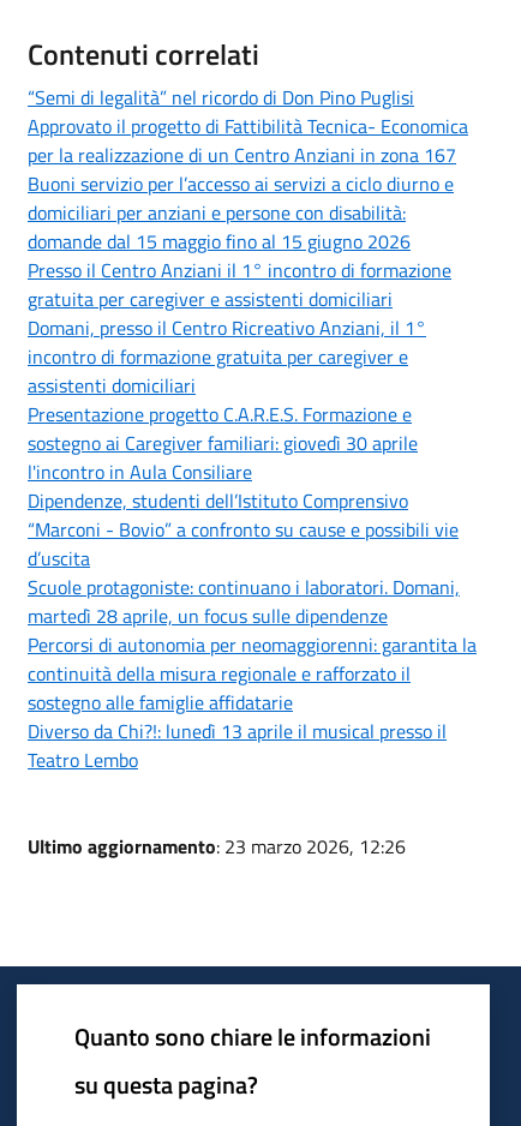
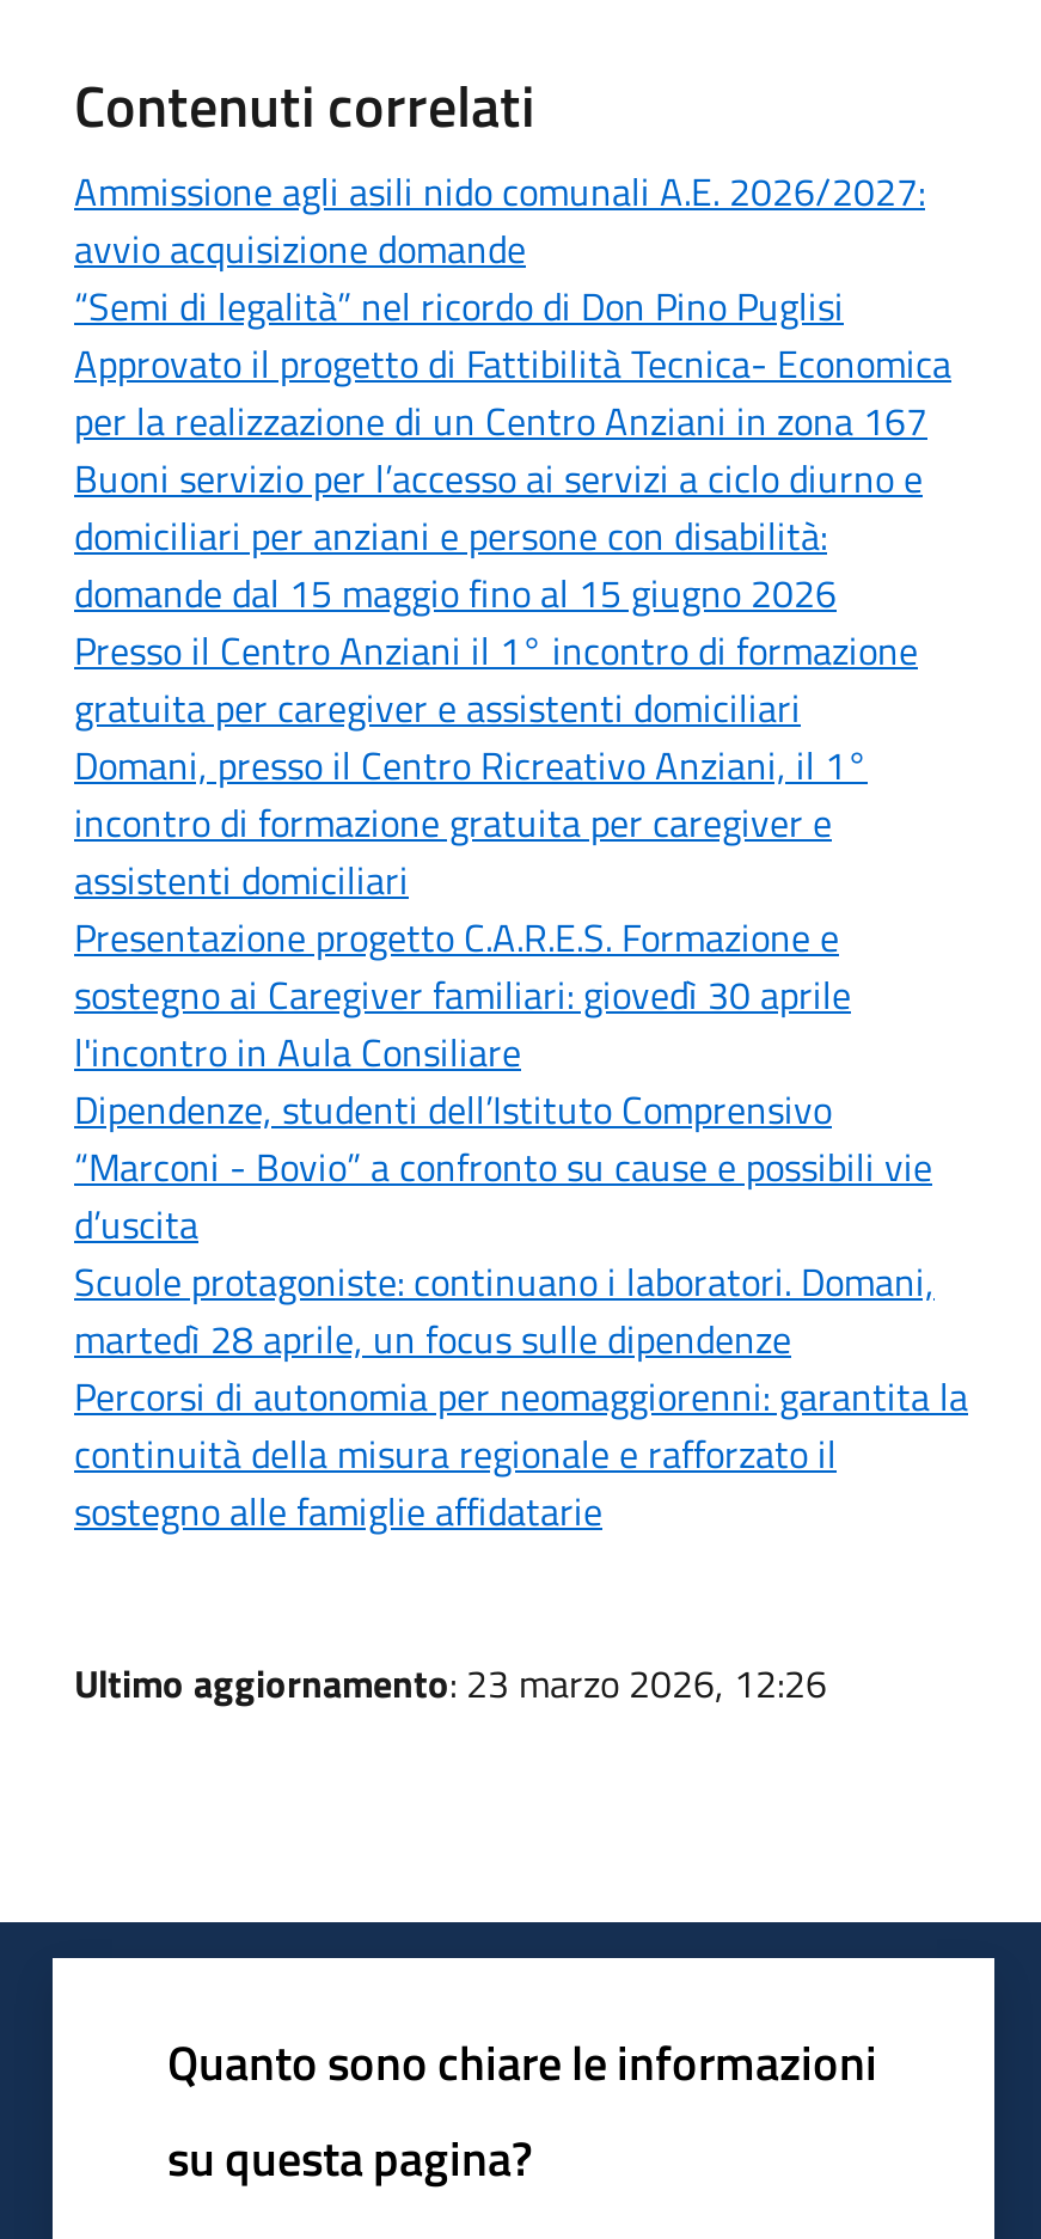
none -> [74,162,925,277] Ammissione agli asili nido comunali A.E. 2026/2027: | avvio acquisizione domande
moved [28,82,477,716] -> [74,277,968,1539]: “Semi di legalità” nel ricordo di Don Pino Puglisi | Approvato il progetto di Fattibilità Tecnica- Economica | per la realizzazione di un Centro Anziani in zona 167 | ... | continuità della misura regionale e rafforzato il | sostegno alle famiglie affidatarie
[28,716,447,774] Diverso da Chi?!: lunedì 13 aprile il musical presso il | Teatro Lembo -> none

